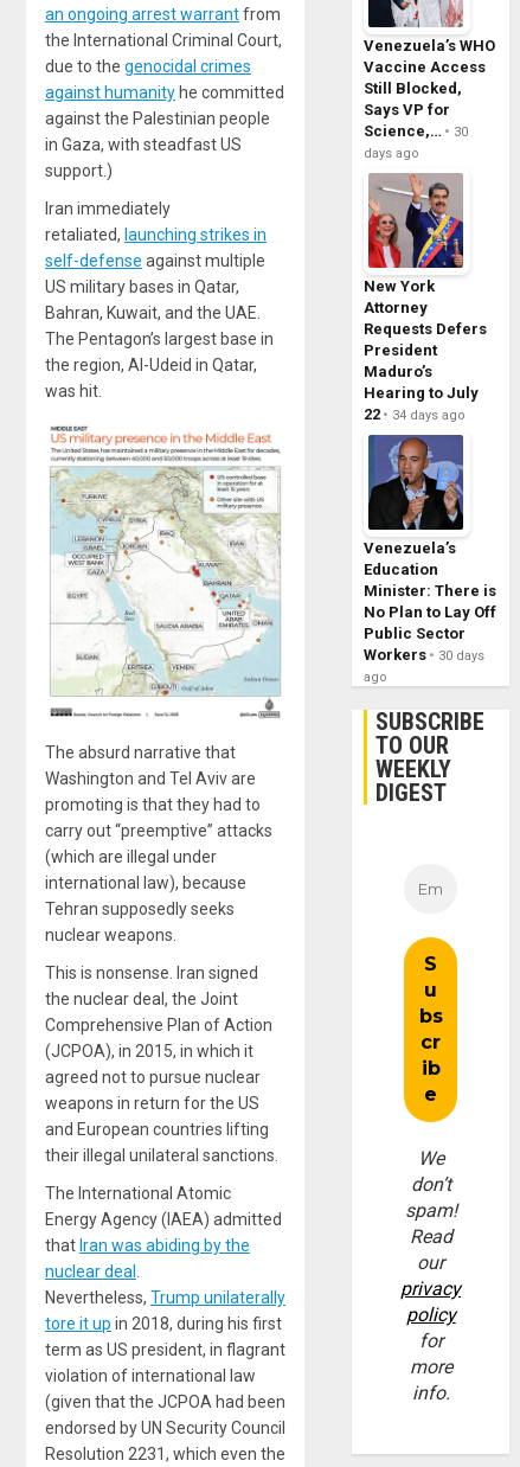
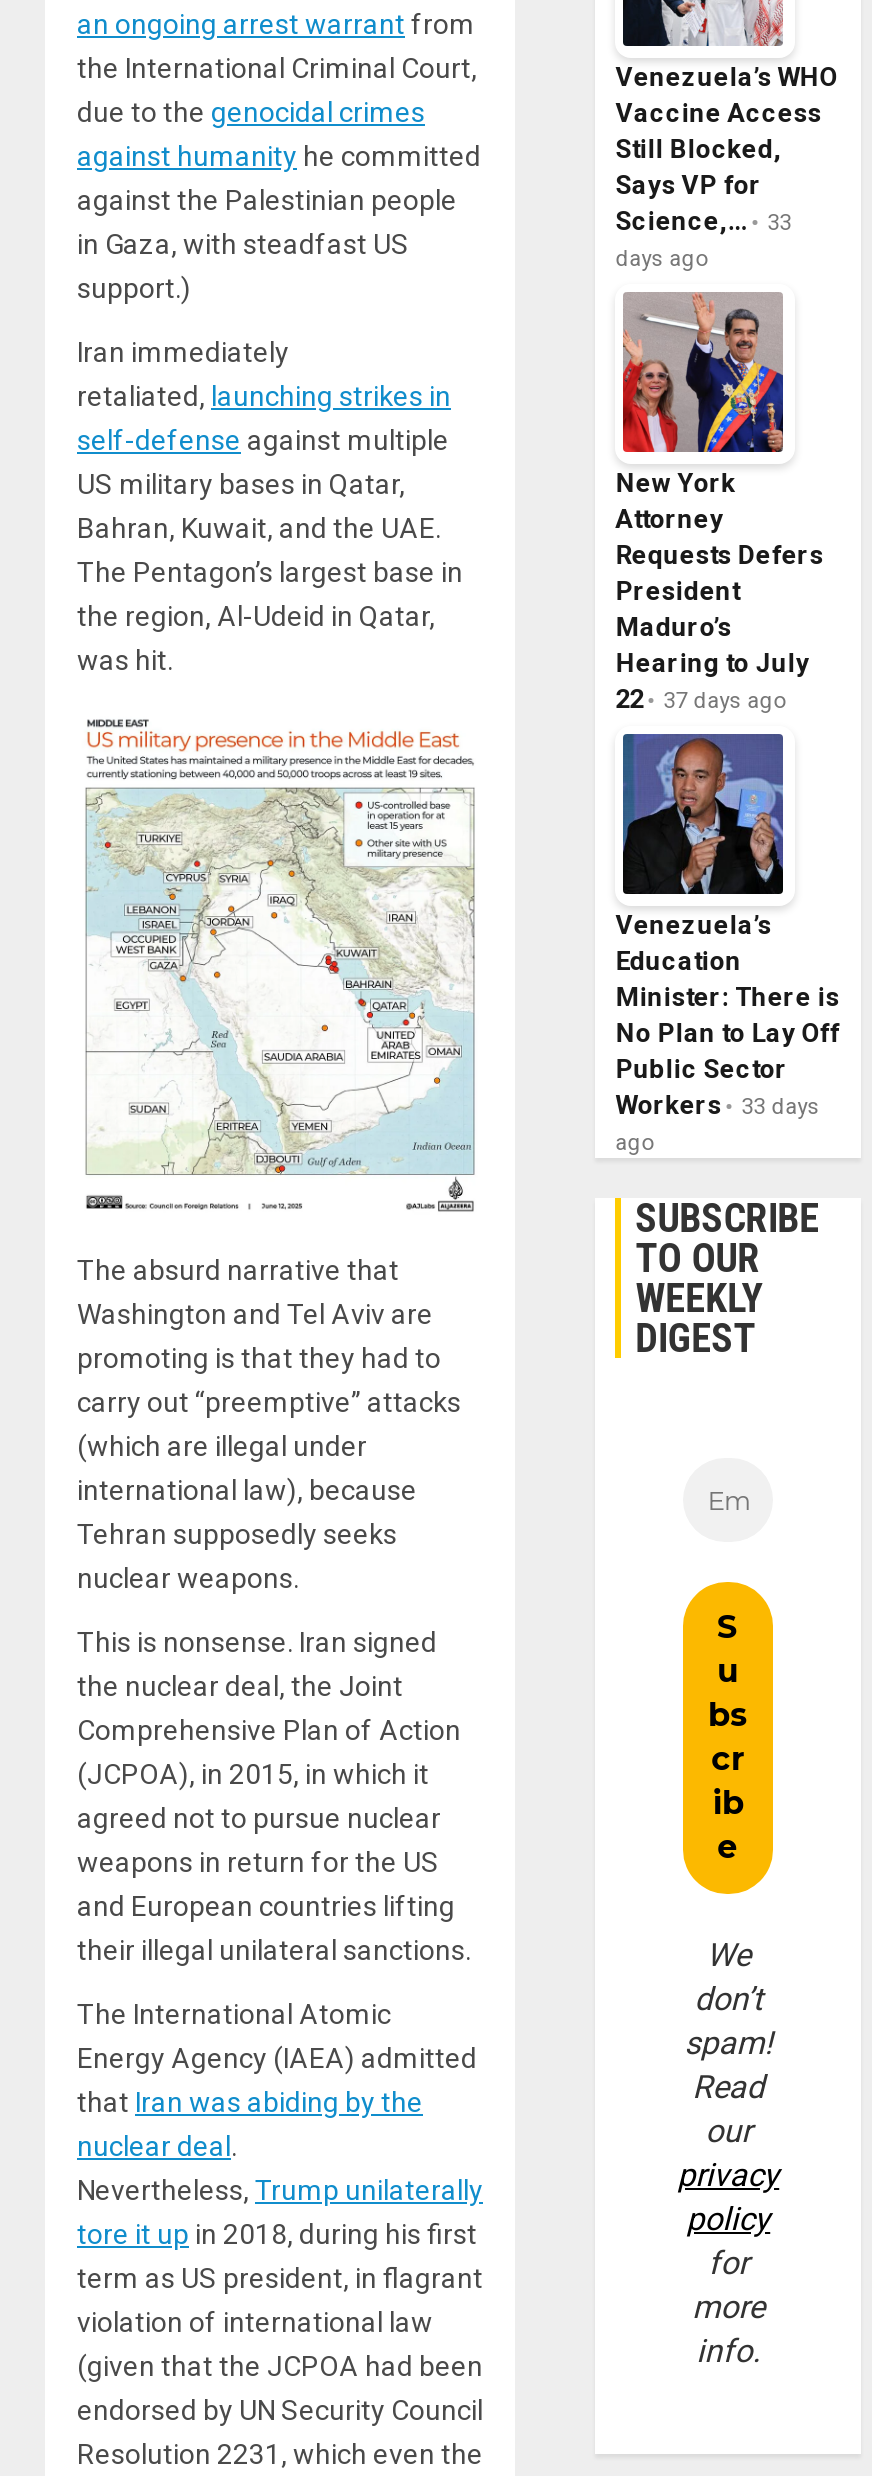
[364,122,468,140] Science,… 30 -> [616,206,792,236] Science,… 33
[364,405,466,423] 22 34 days ago -> [616,684,788,714] 22 37 days ago
[364,646,485,663] Workers 30 days -> [616,1090,820,1120] Workers 33 days

